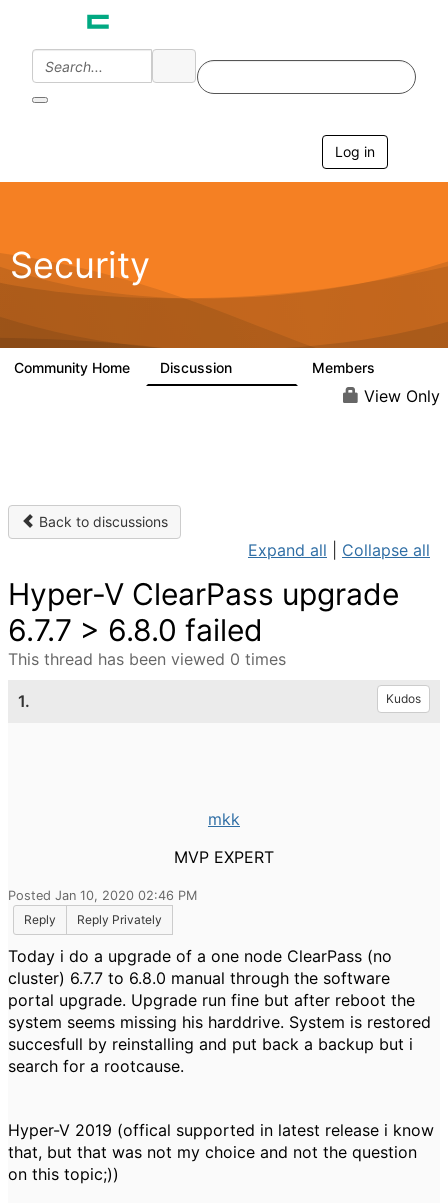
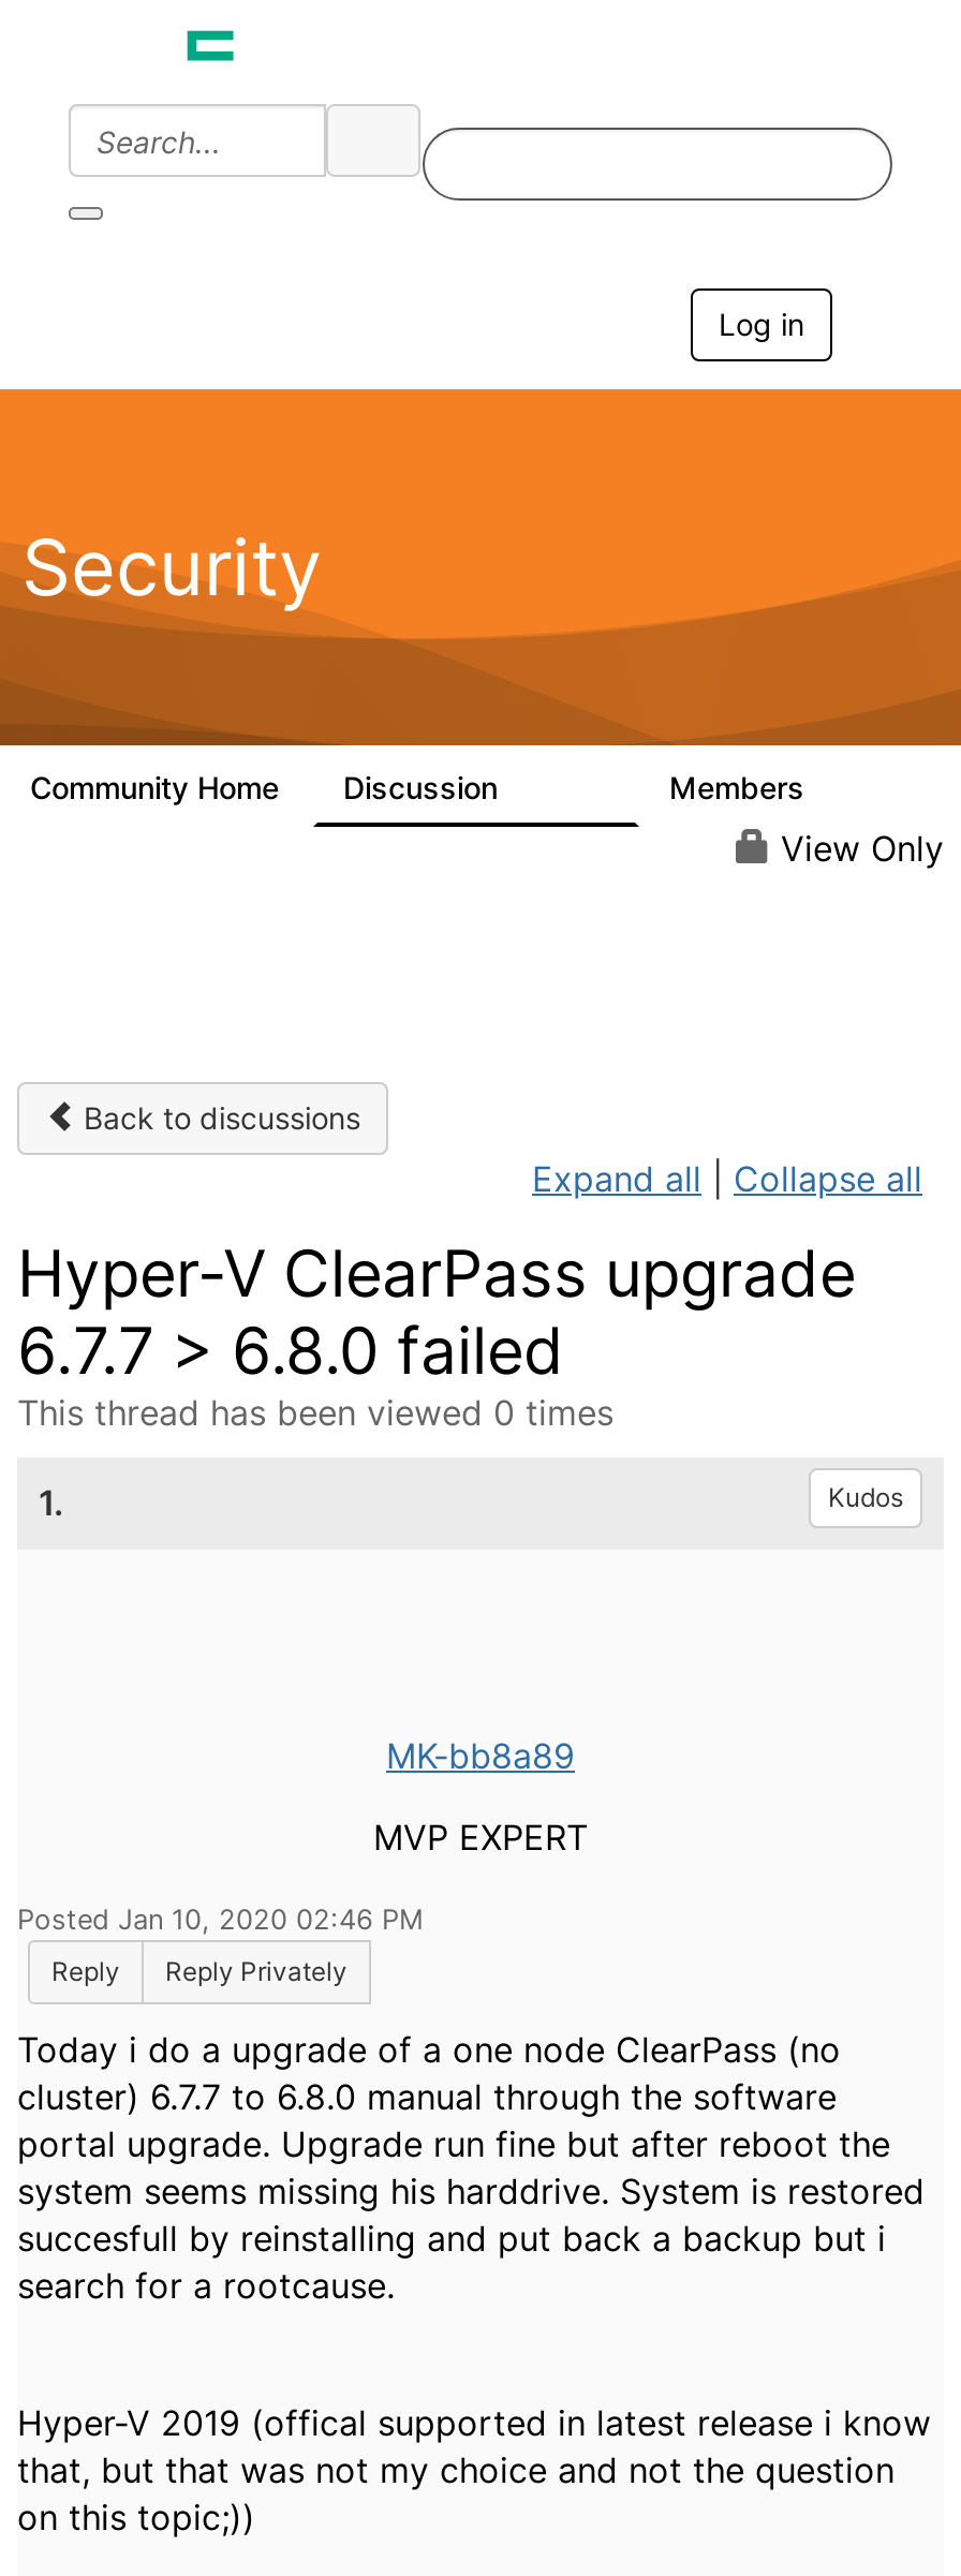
[208,809,240,829] mkk -> [386,1734,575,1777] MK-bb8a89

